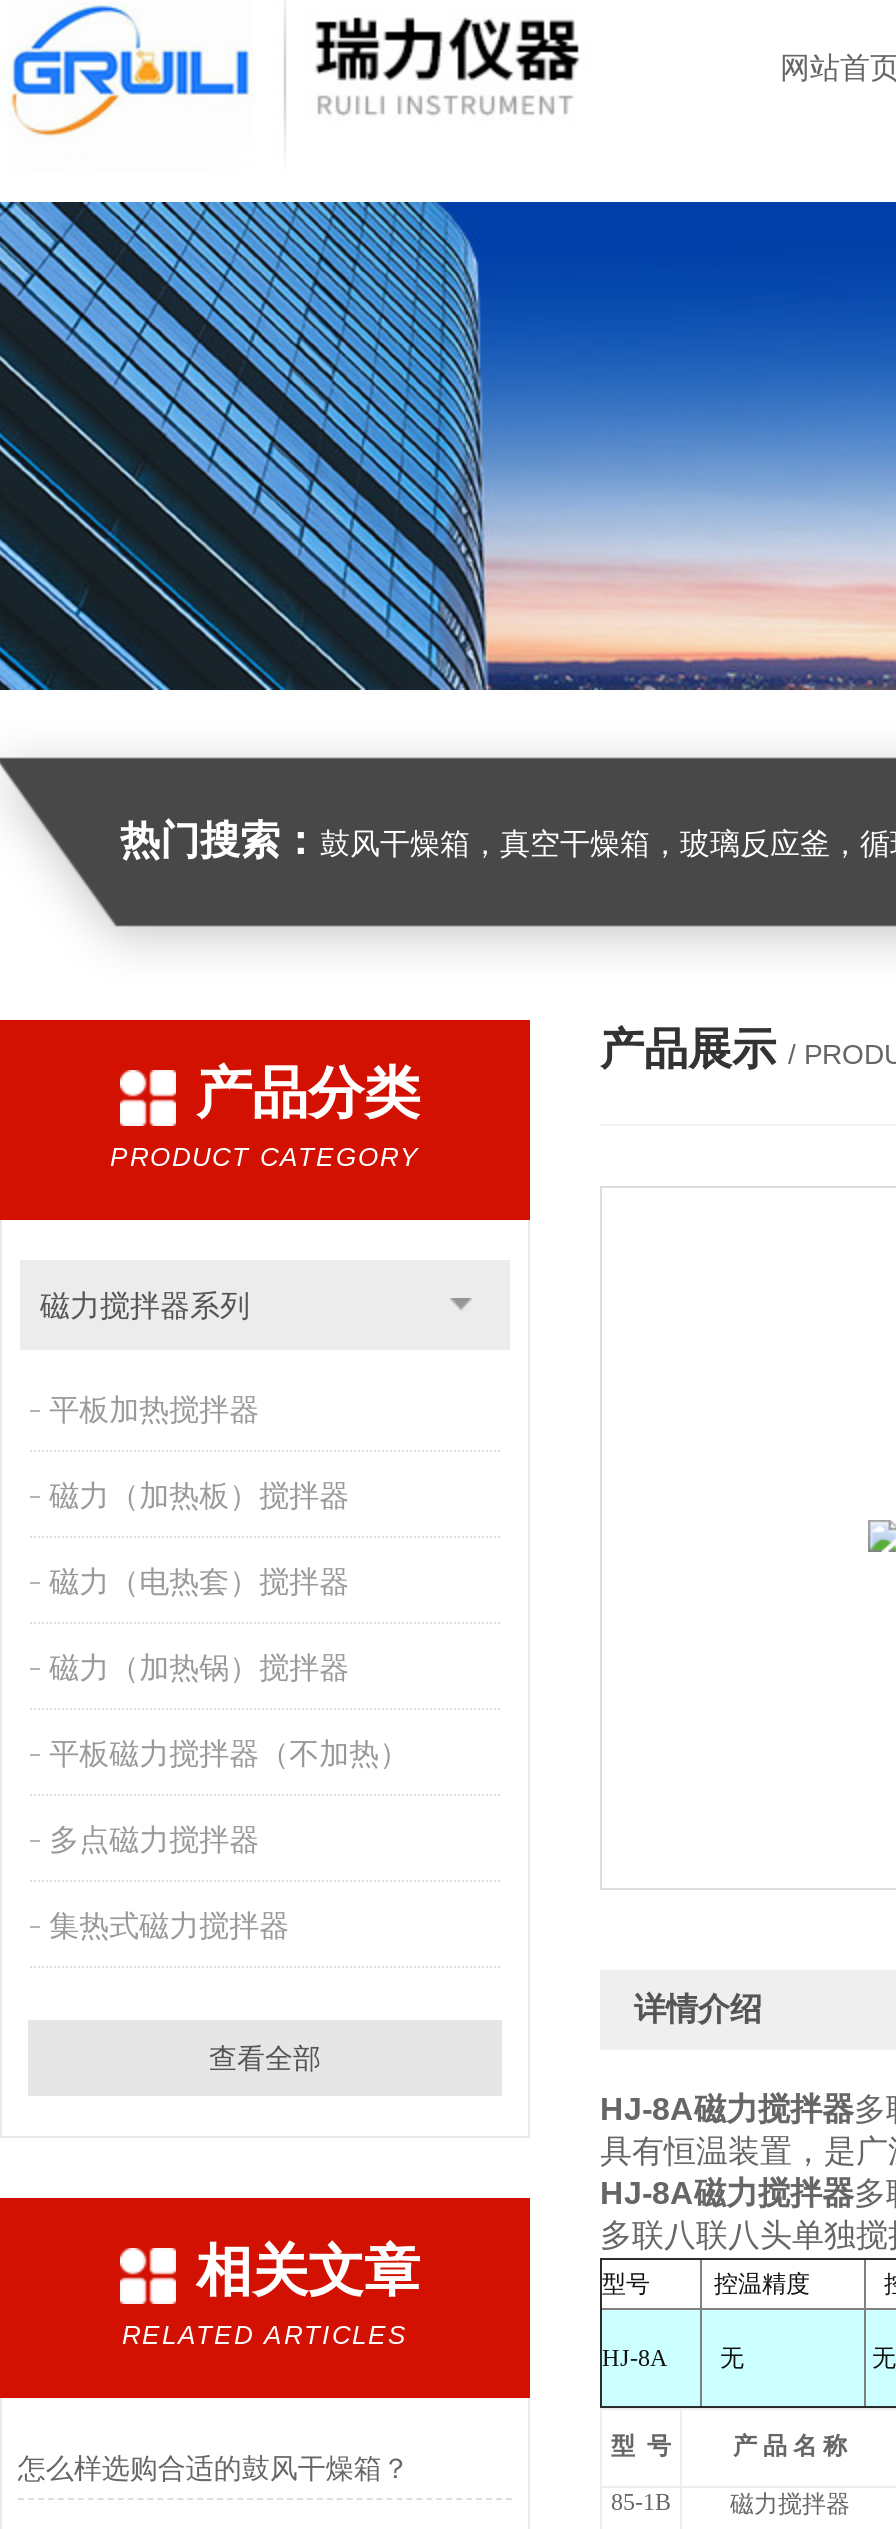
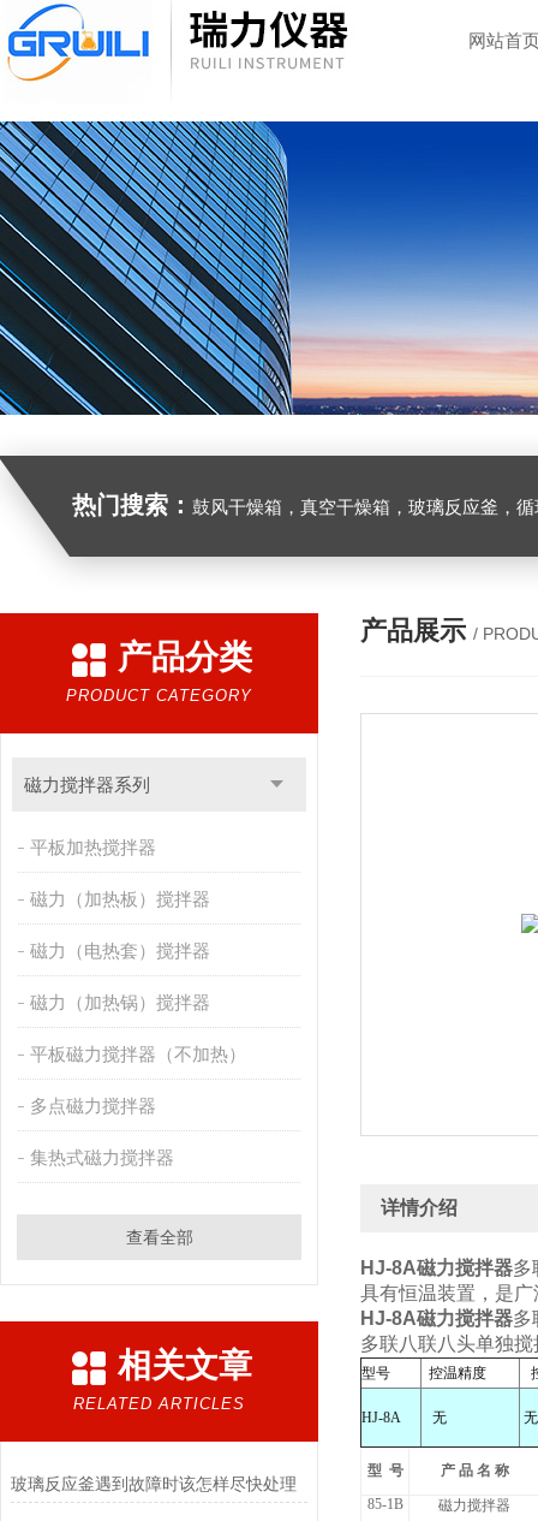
[18,2452,410,2484] 怎么样选购合适的鼓风干燥箱？ -> [11,1474,297,1493] 玻璃反应釜遇到故障时该怎样尽快处理

